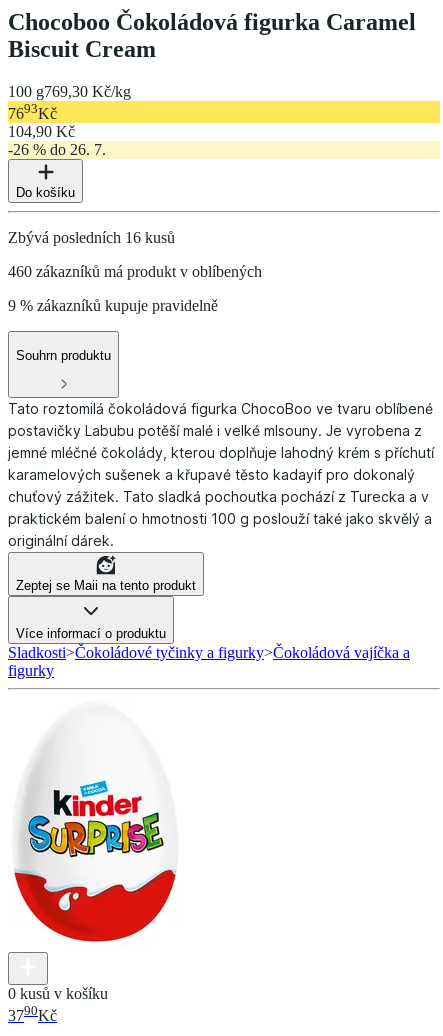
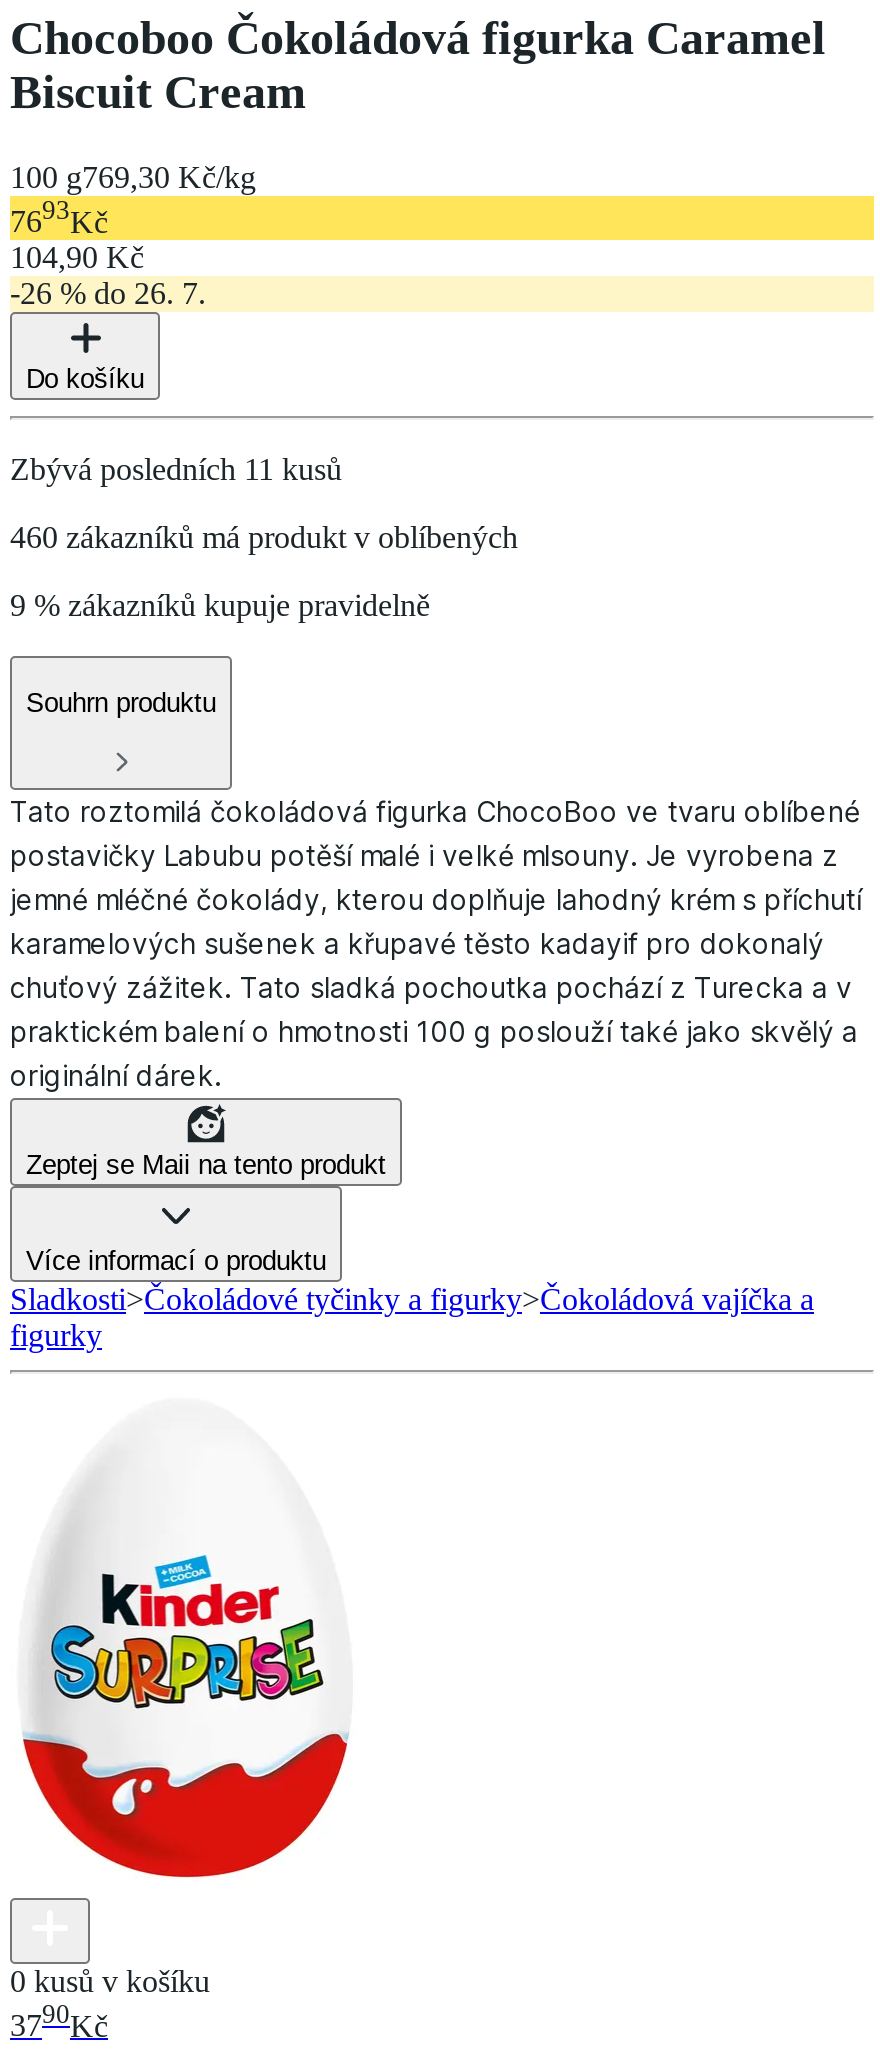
[8,229,175,246] Zbývá posledních 16 kusů -> [10,452,342,486] Zbývá posledních 11 kusů

